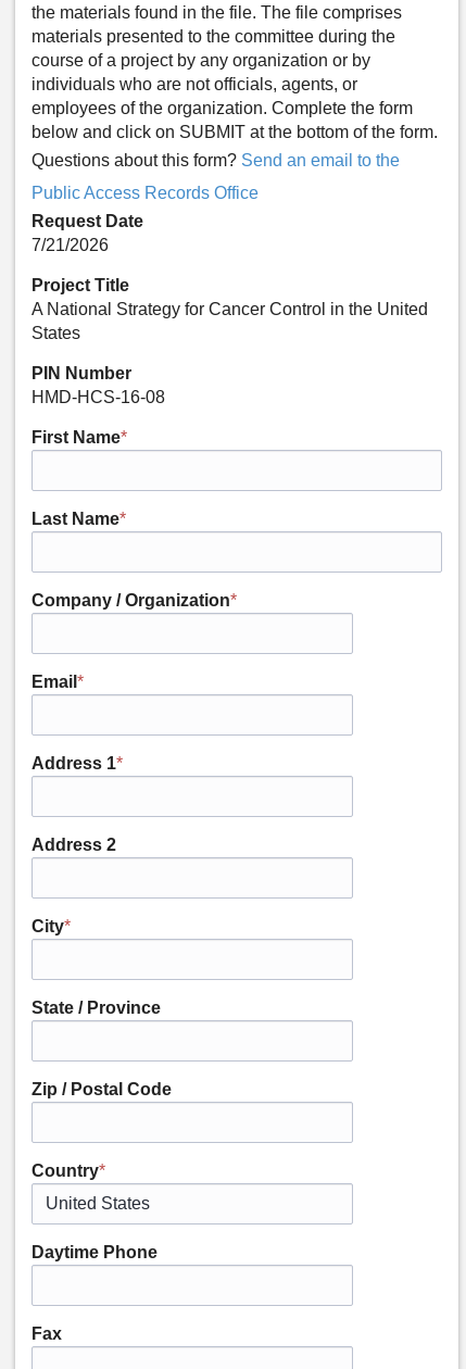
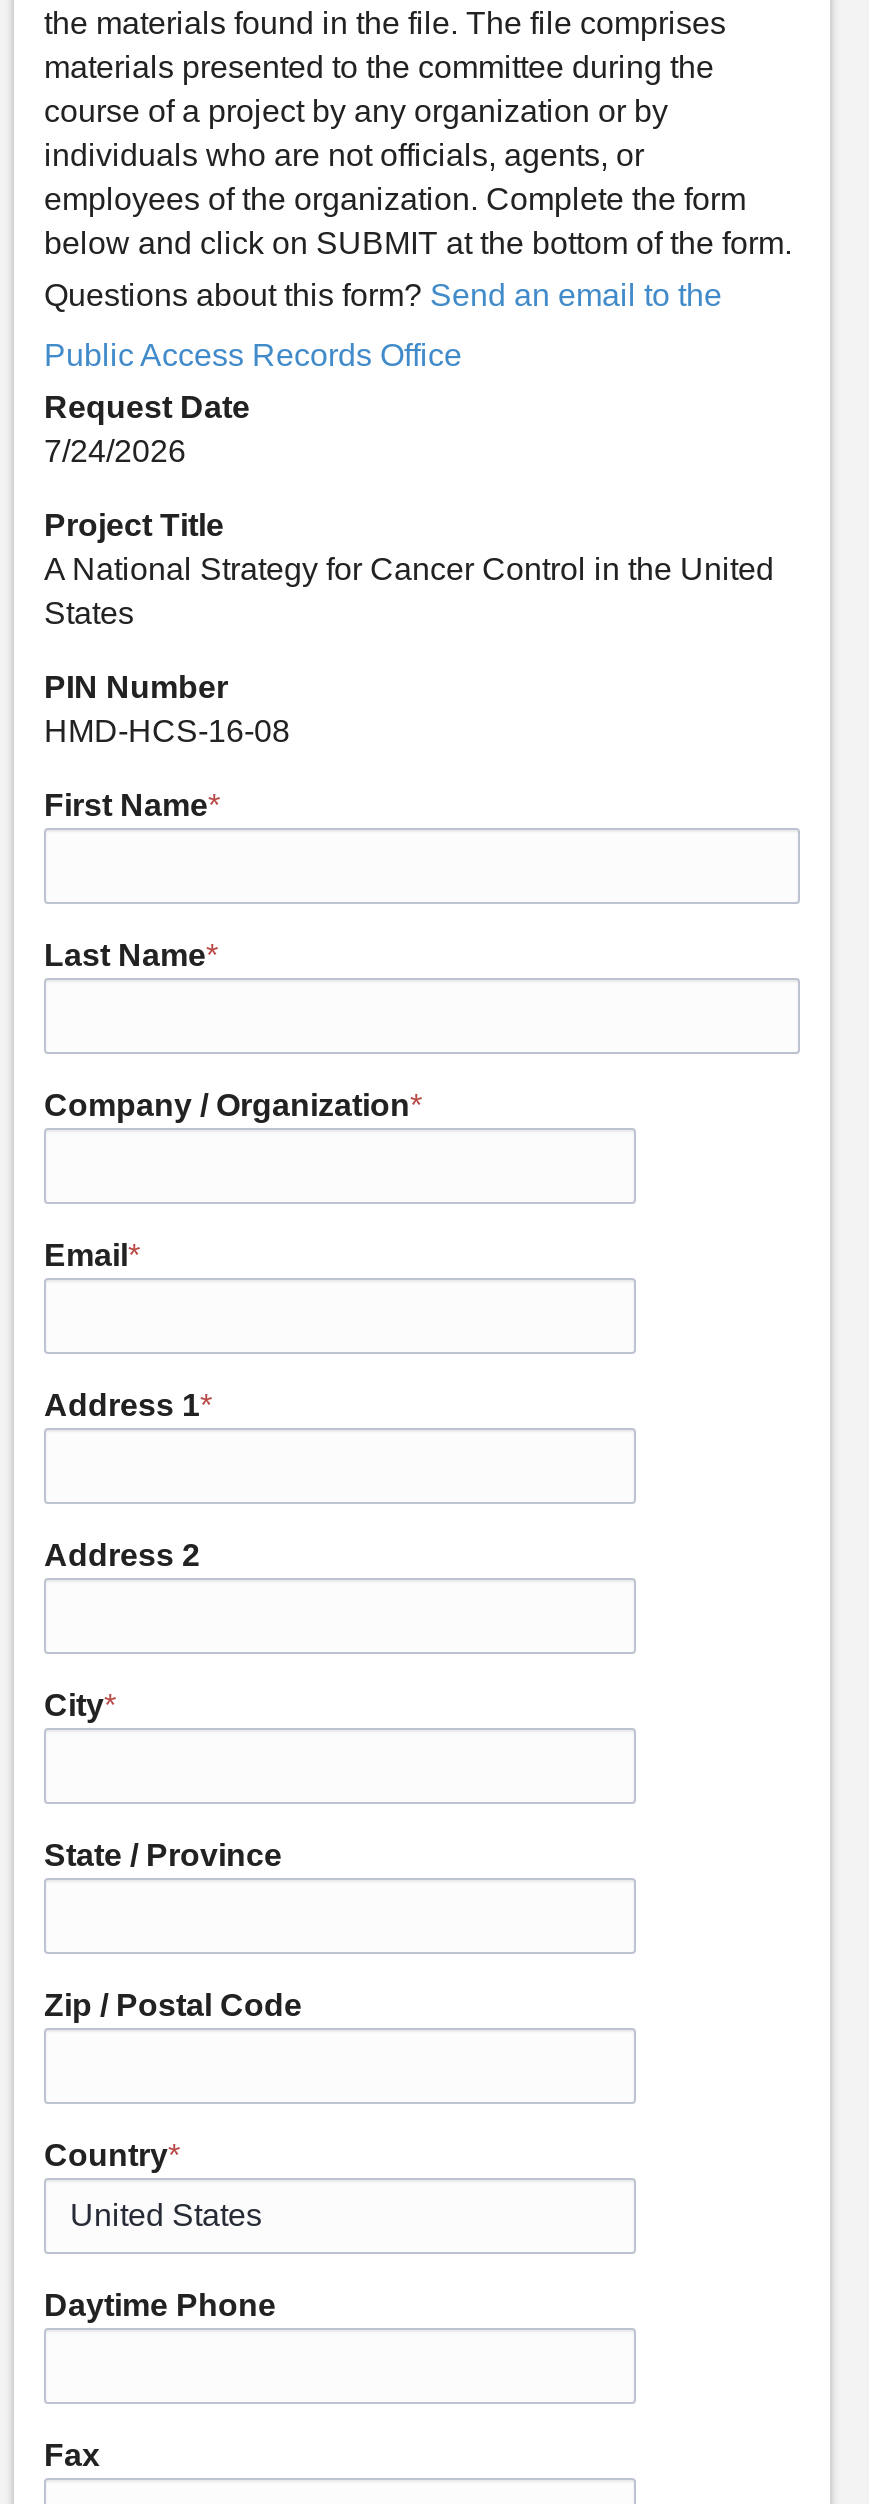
[32,236,109,254] 7/21/2026 -> [44,434,186,468] 7/24/2026

